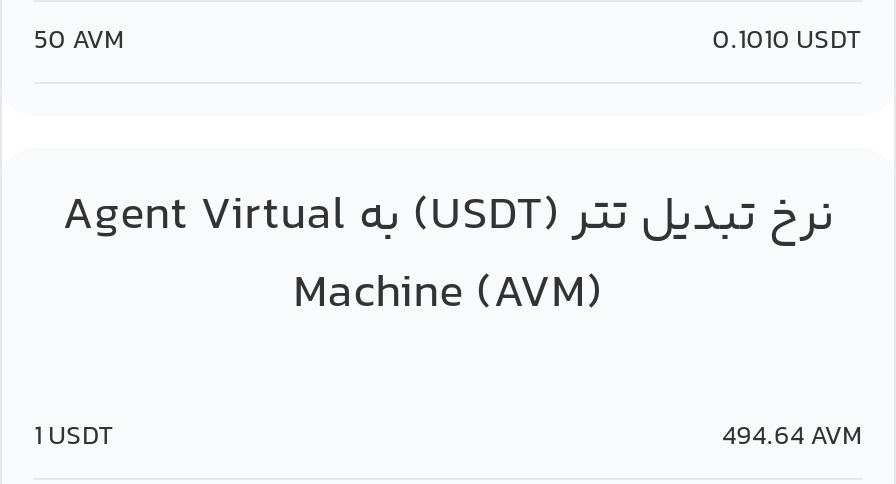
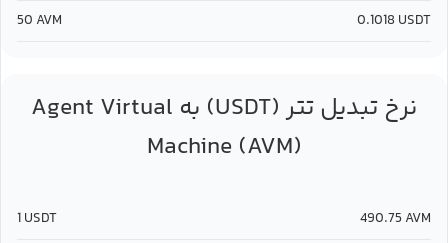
[712,20,862,64] 0.1010 USDT -> [357,10,431,32] 0.1018 USDT
[722,416,862,460] 494.64 AVM -> [360,208,431,230] 490.75 AVM

